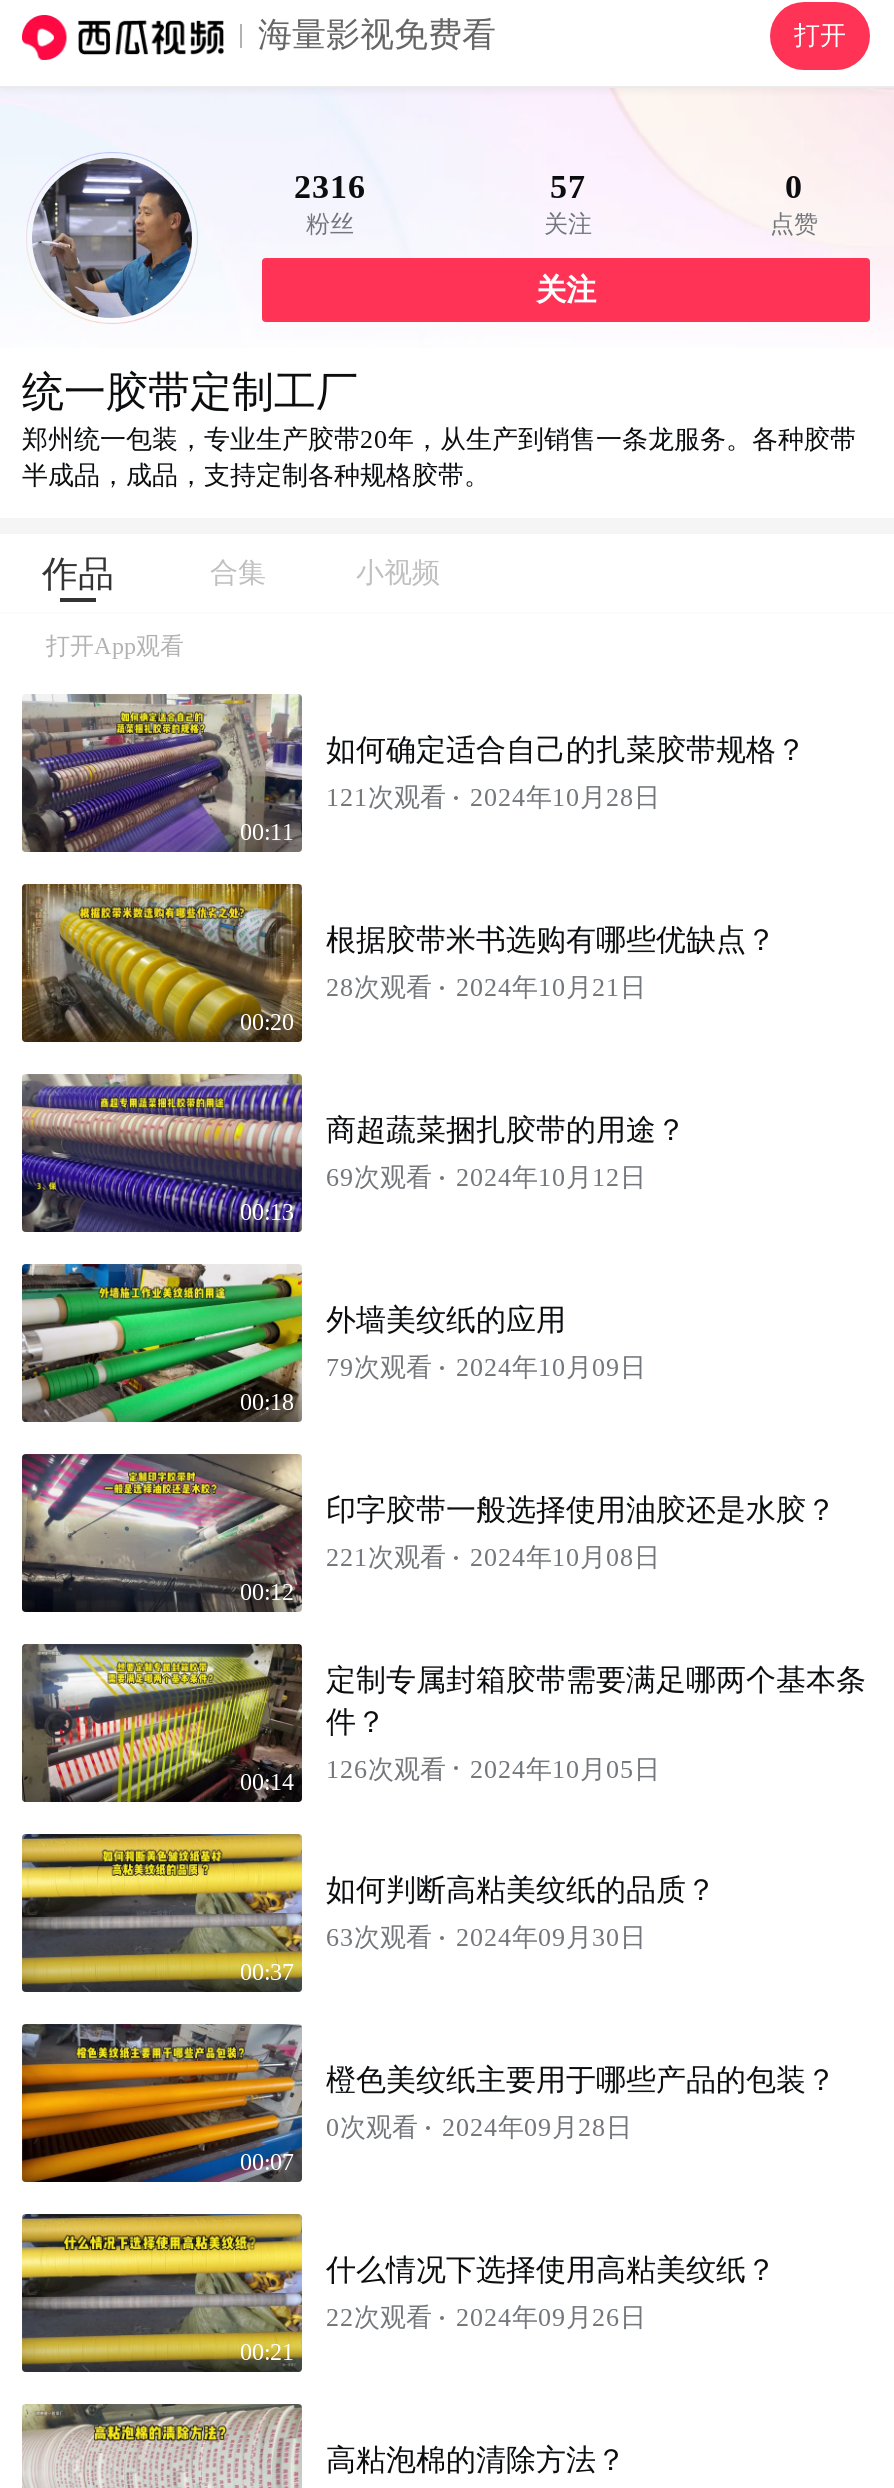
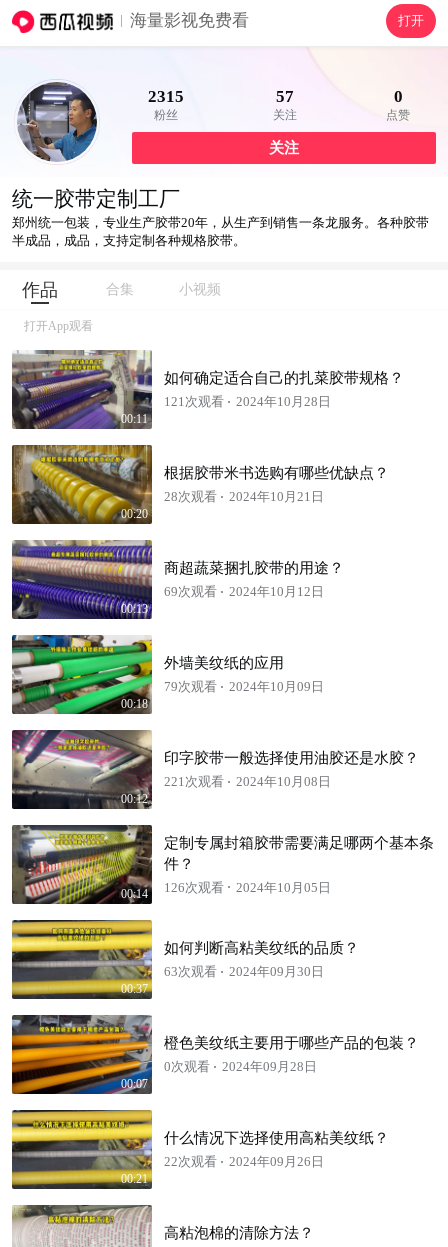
[294,168,366,206] 2316 -> [148,87,184,106] 2315

